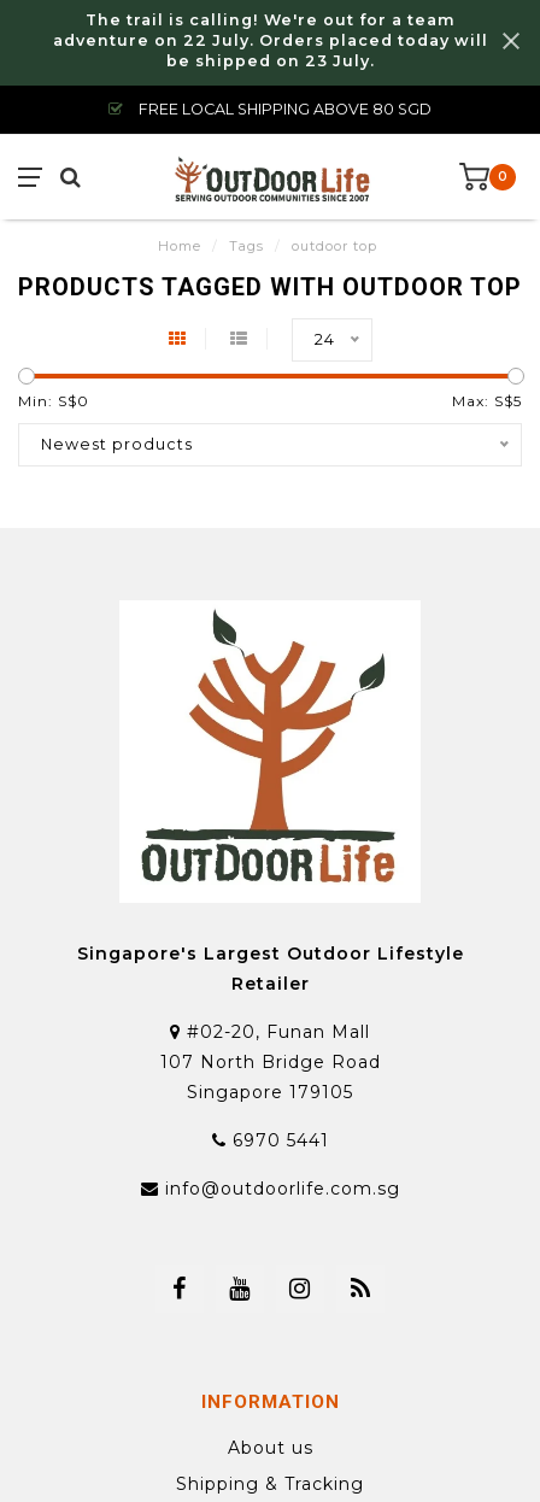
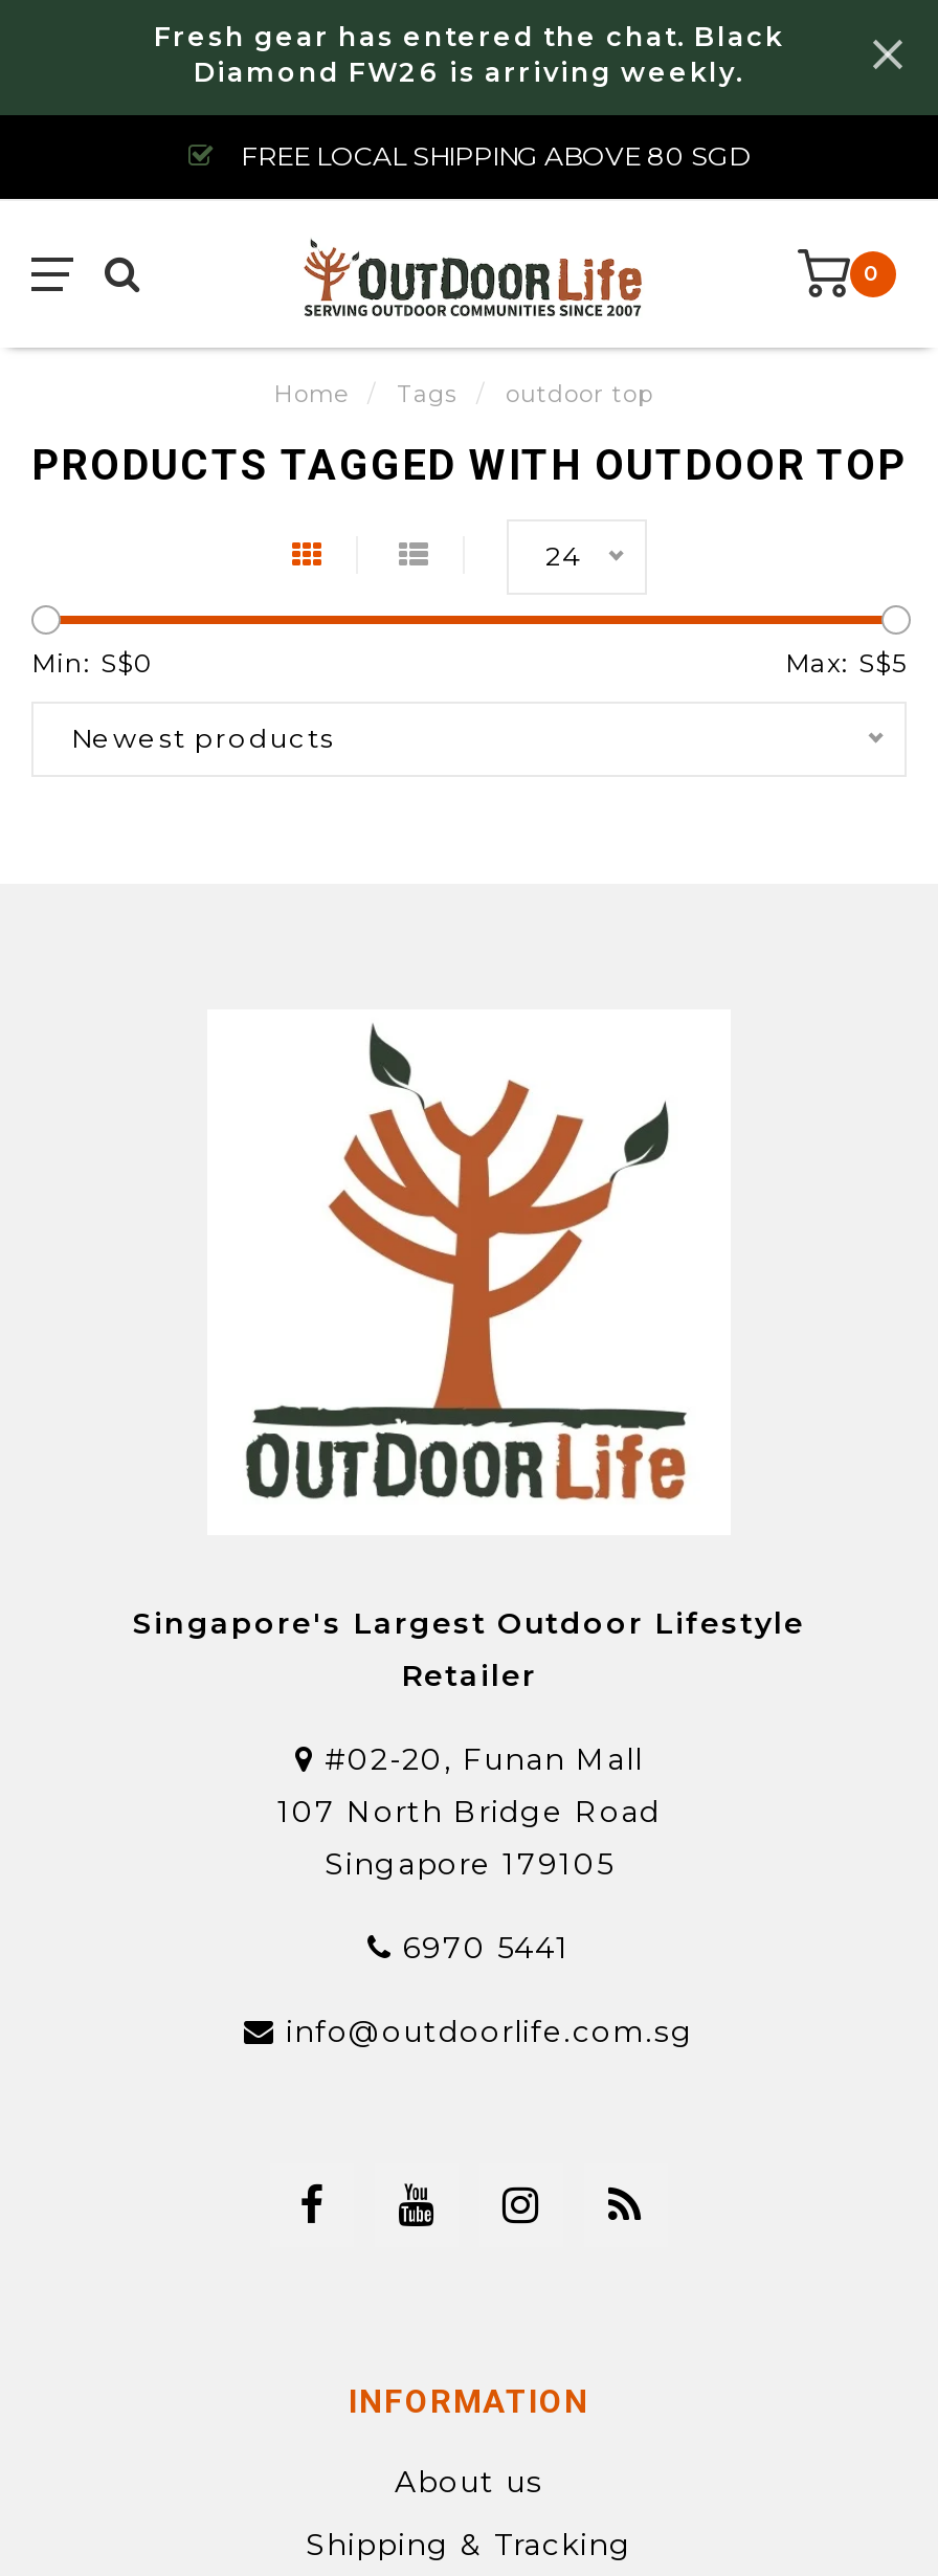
[52,11,488,70] The trail is calling! We're out for a team | adventure on 22 July. Orders placed today will | be shipped on 23 July. -> [154,21,784,88] Fresh gear has entered the chat. Black | Diamond FW26 is arriving weekly.

